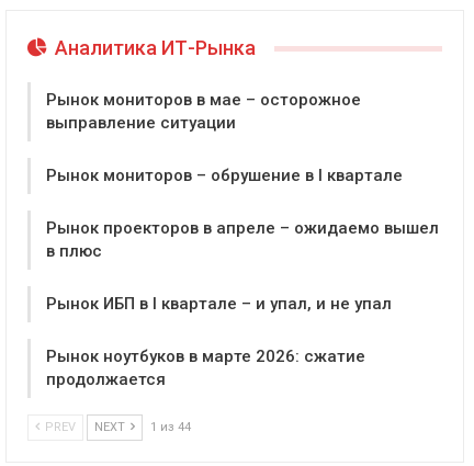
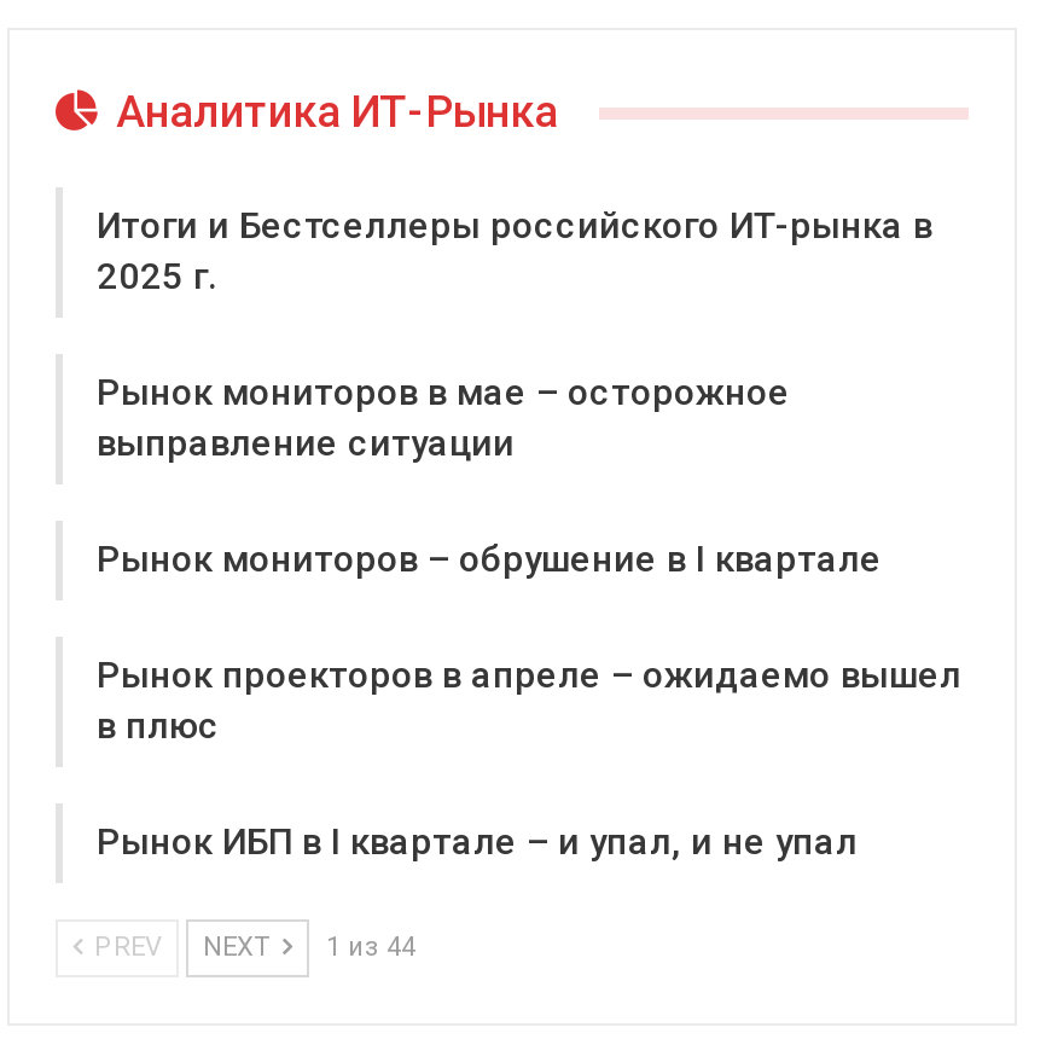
none -> [97,204,932,298] Итоги и Бестселлеры российского ИТ-рынка в | 2025 г.
moved [46,90,439,313] -> [97,371,961,864]: Рынок мониторов в мае – осторожное | выправление ситуации | Рынок мониторов – обрушение в I квартале | Рынок проекторов в апреле – ожидаемо вышел | в плюс | Рынок ИБП в I квартале – и упал, и не упал
[46,346,365,389] Рынок ноутбуков в марте 2026: сжатие | продолжается -> none

